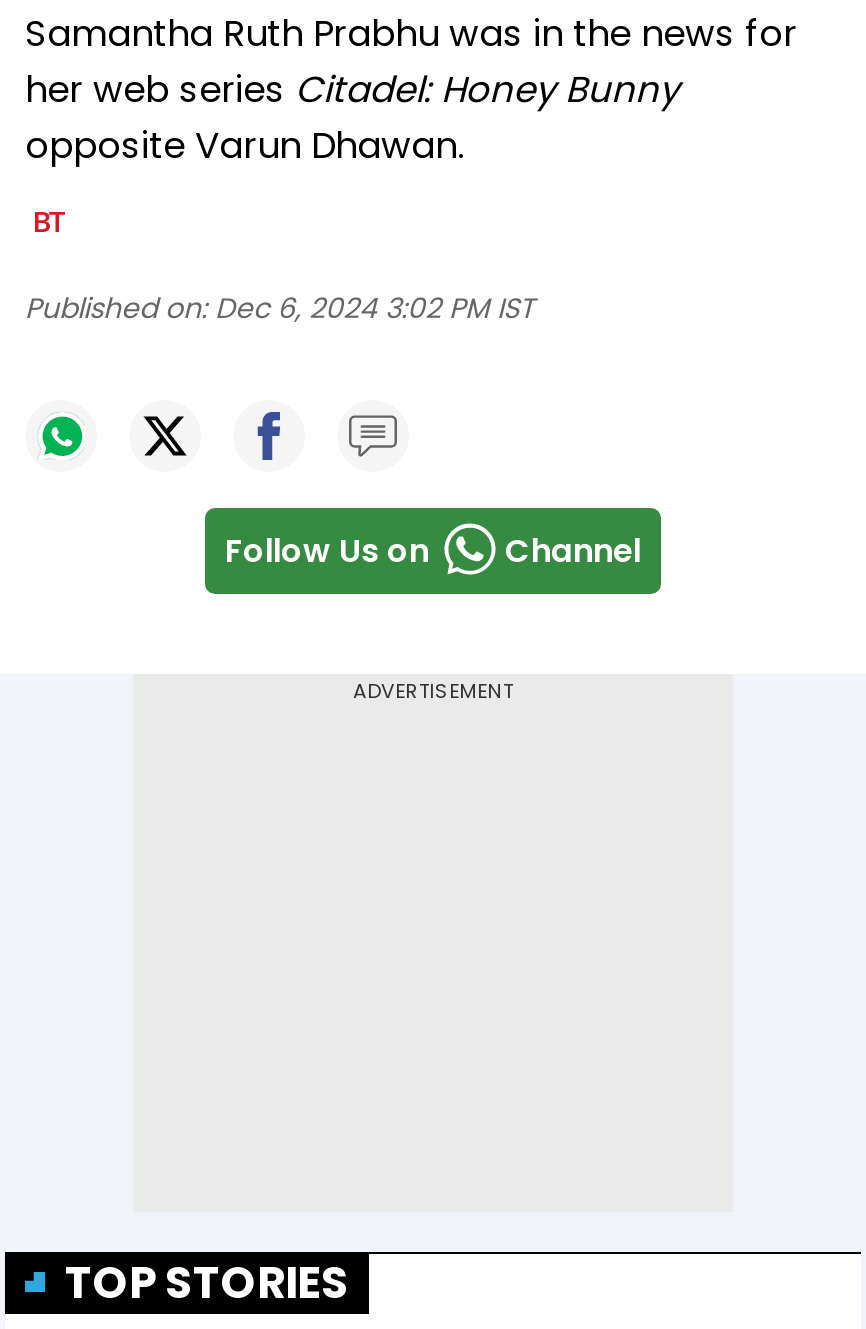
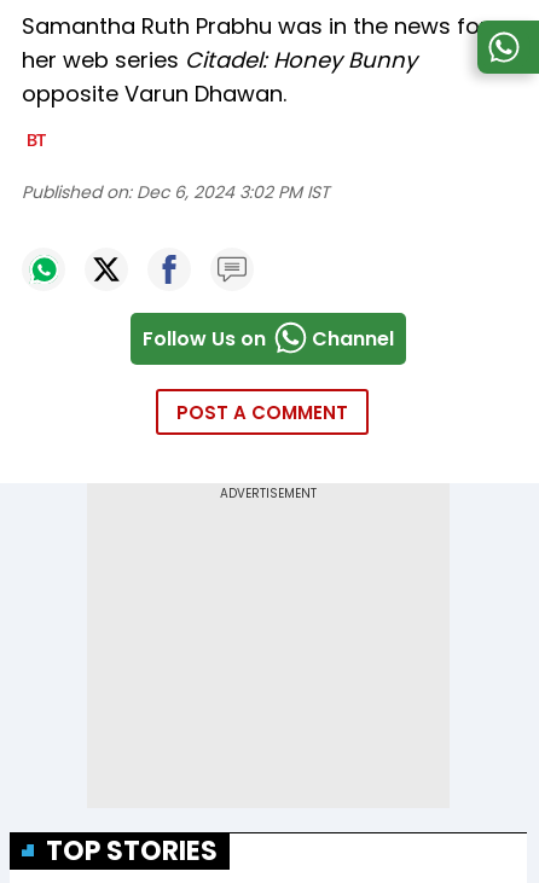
none -> [473,19,535,77] [image]
none -> [176,400,348,426] POST A COMMENT

